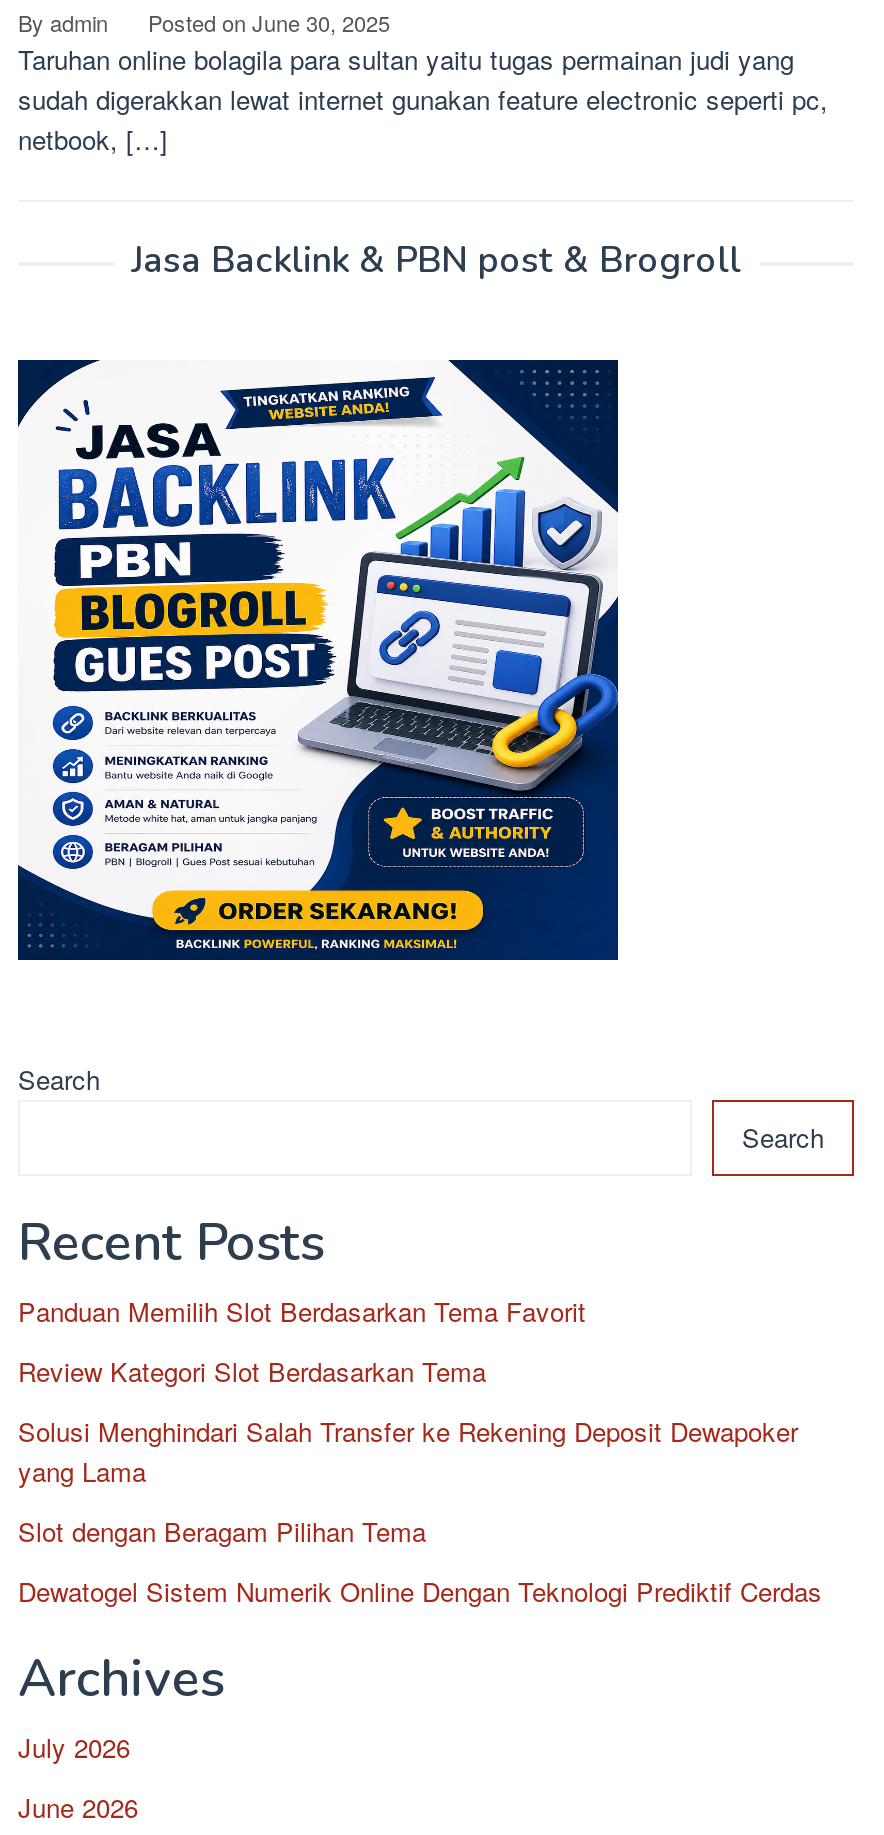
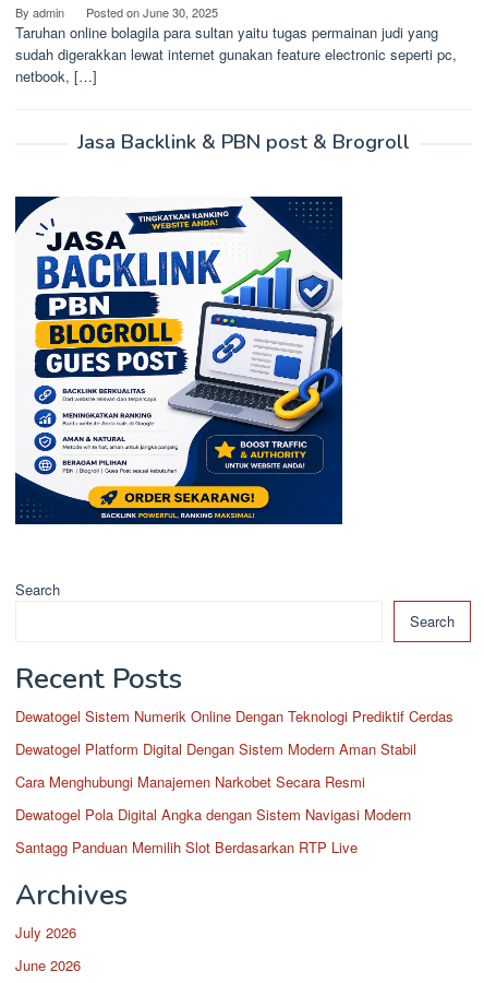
[18,1292,798,1550] Panduan Memilih Slot Berdasarkan Tema Favorit | Review Kategori Slot Berdasarkan Tema | Solusi Menghindari Salah Transfer ke Rekening Deposit Dewapoker | yang Lama | Slot dengan Beragam Pilihan Tema -> none
moved [18,1572,822,1610] -> [15,706,453,726]: Dewatogel Sistem Numerik Online Dengan Teknologi Prediktif Cerdas
none -> [15,738,416,857] Dewatogel Platform Digital Dengan Sistem Modern Aman Stabil | Cara Menghubungi Manajemen Narkobet Secara Resmi | Dewatogel Pola Digital Angka dengan Sistem Navigasi Modern | Santagg Panduan Memilih Slot Berdasarkan RTP Live

